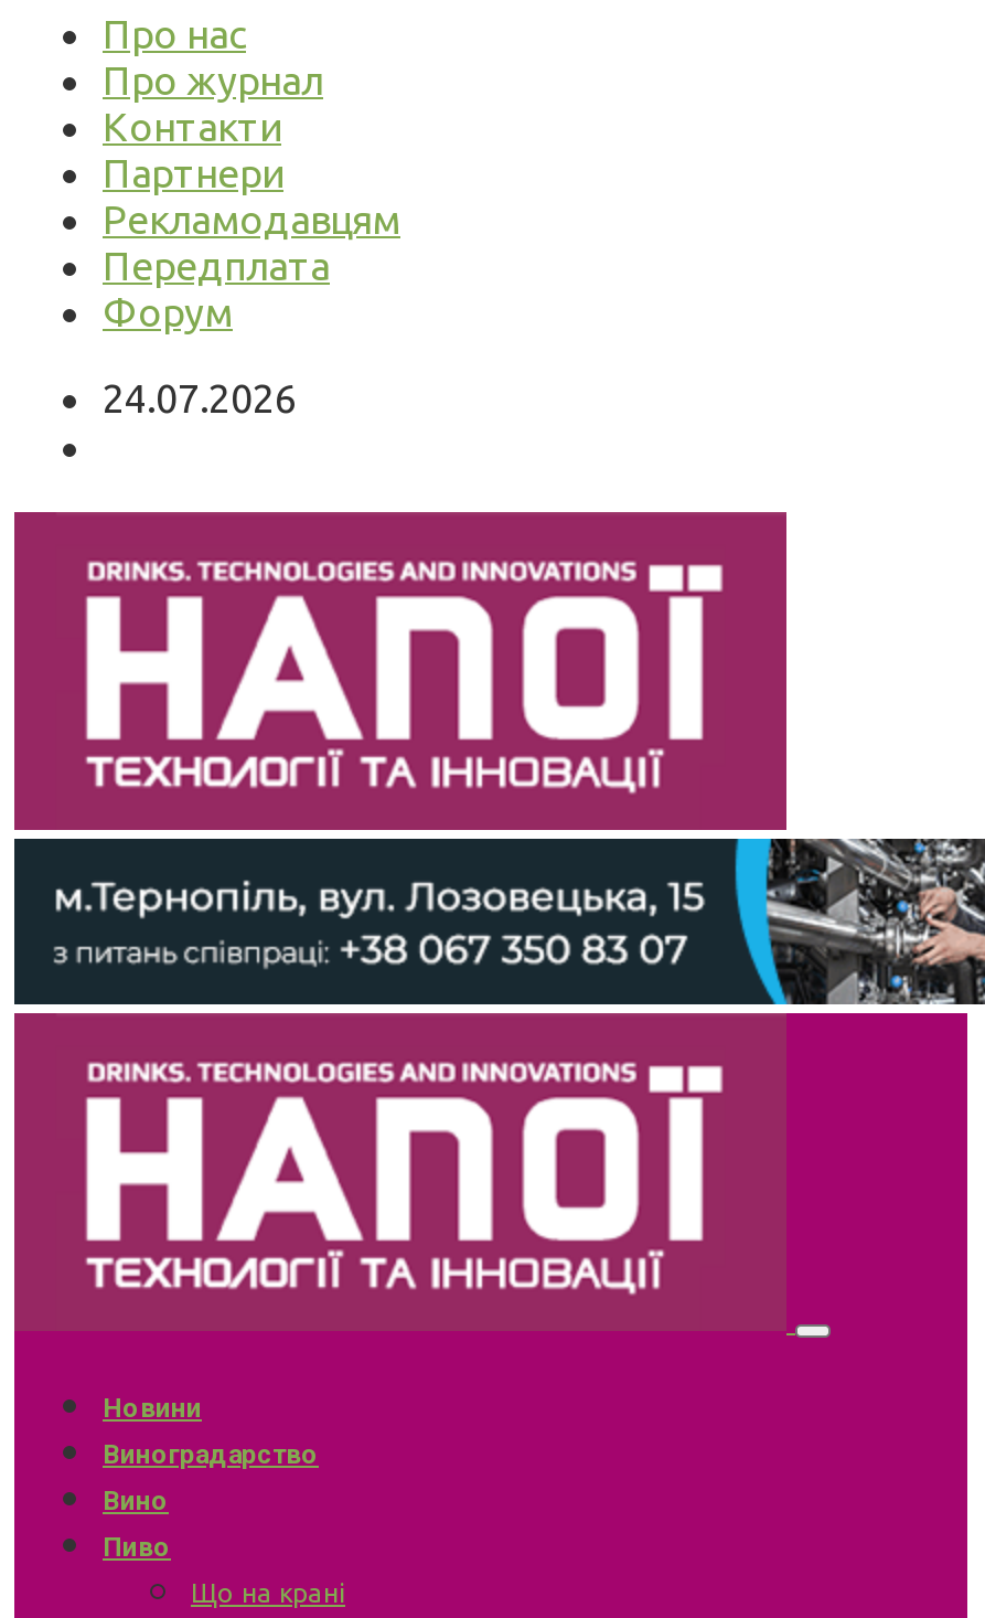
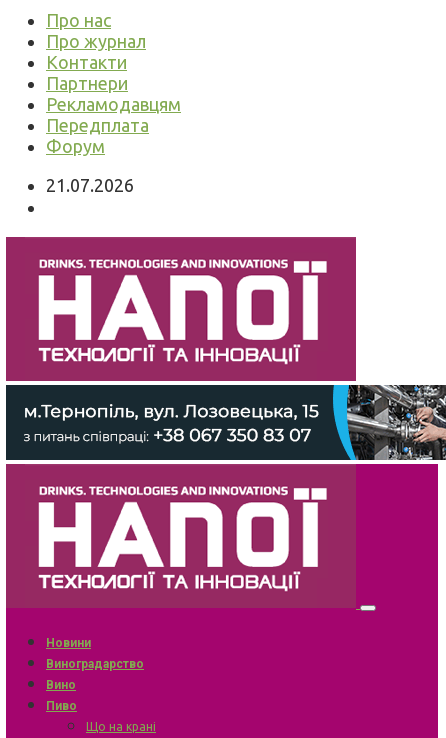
[103,375,297,419] 24.07.2026 -> [46,175,134,195] 21.07.2026

